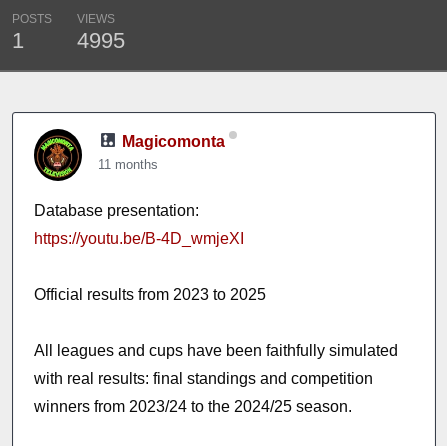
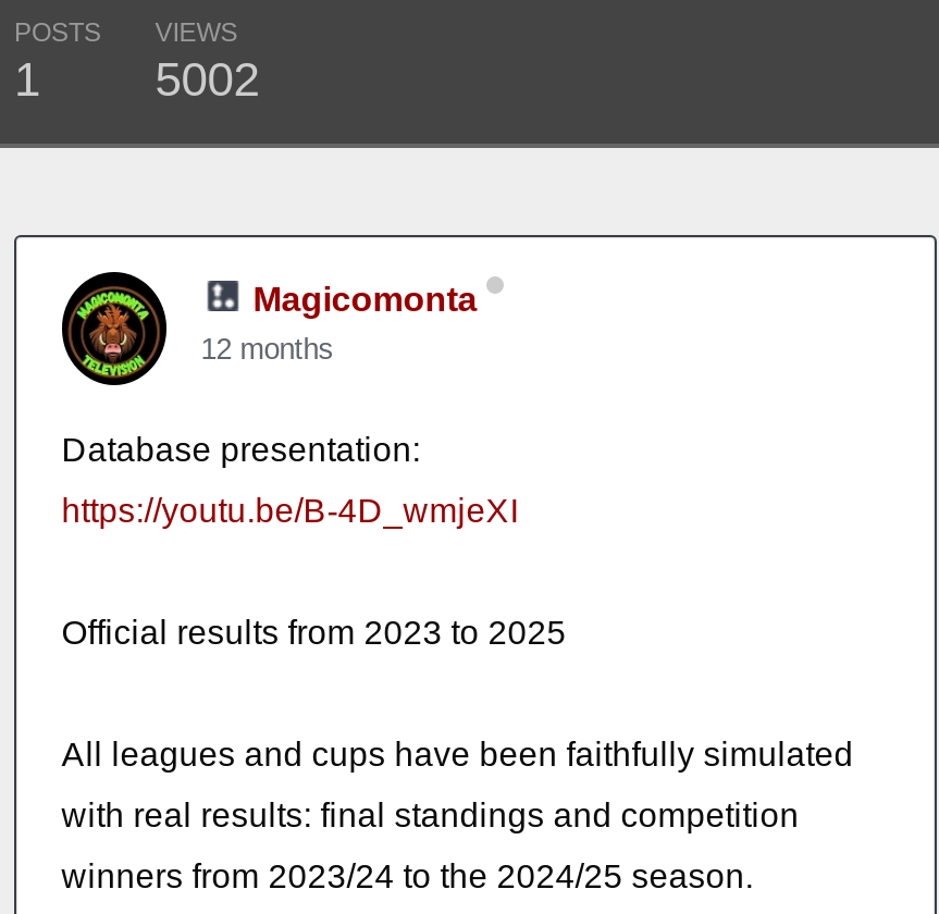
[77,28,125,53] 4995 -> [155,52,260,107] 5002
[98,157,158,172] 11 months -> [201,333,334,366] 12 months

